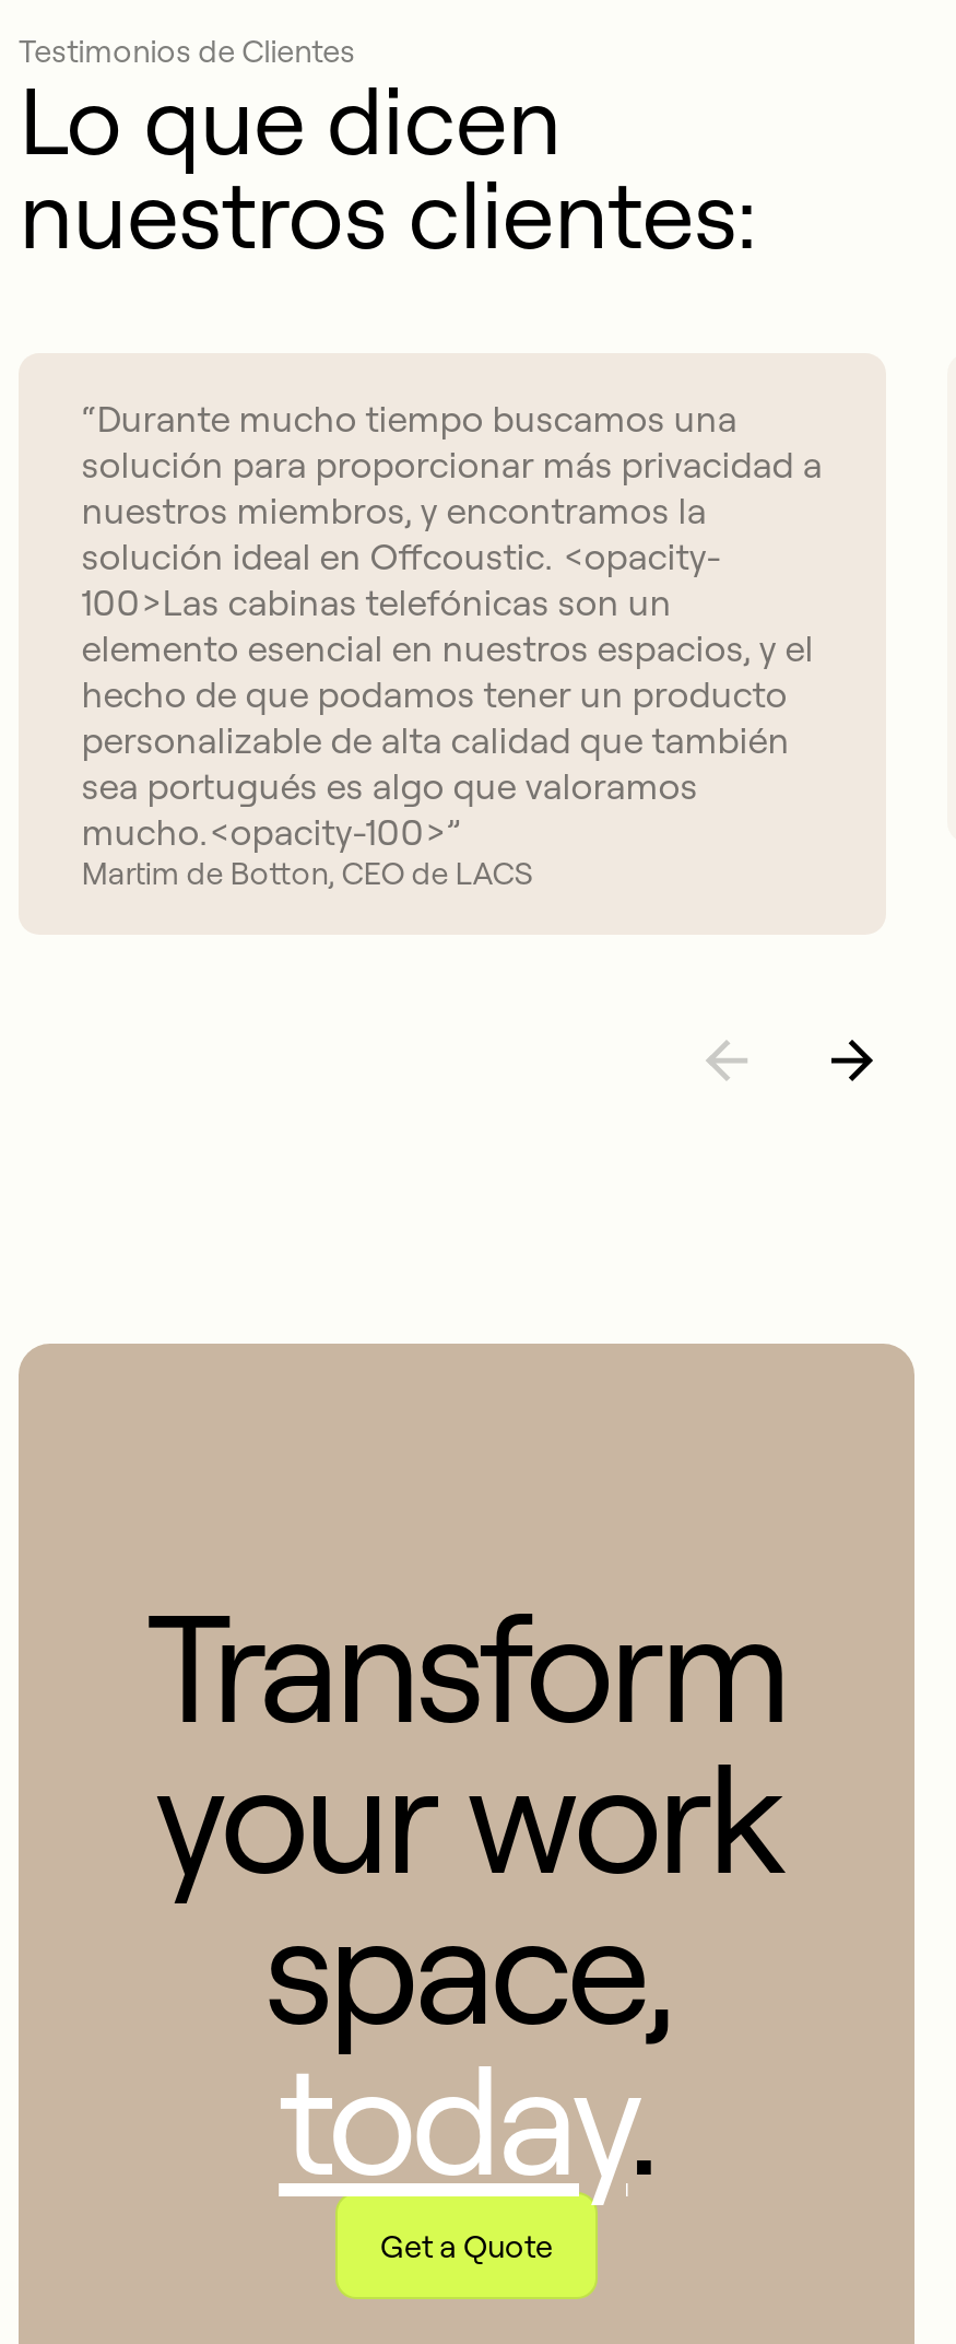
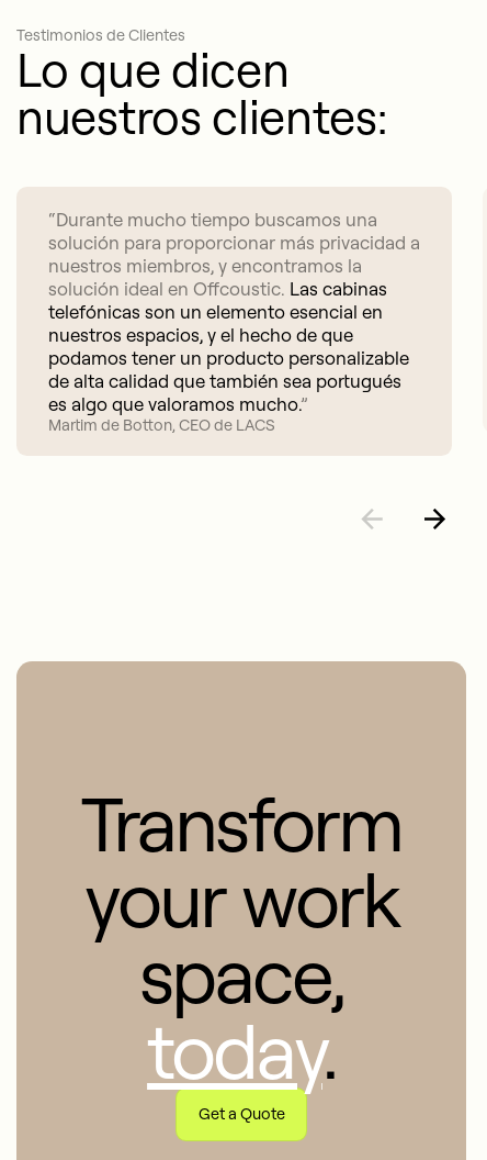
[82,533,814,854] solución ideal en Offcoustic. <opacity- | 100>Las cabinas telefónicas son un | elemento esencial en nuestros espacios, y el | hecho de que podamos tener un producto | personalizable de alta calidad que también | sea portugués es algo que valoramos | mucho.<opacity-100>” -> [48,277,409,415] solución ideal en Offcoustic. Las cabinas | telefónicas son un elemento esencial en | nuestros espacios, y el hecho de que | podamos tener un producto personalizable | de alta calidad que también sea portugués | es algo que valoramos mucho.”

